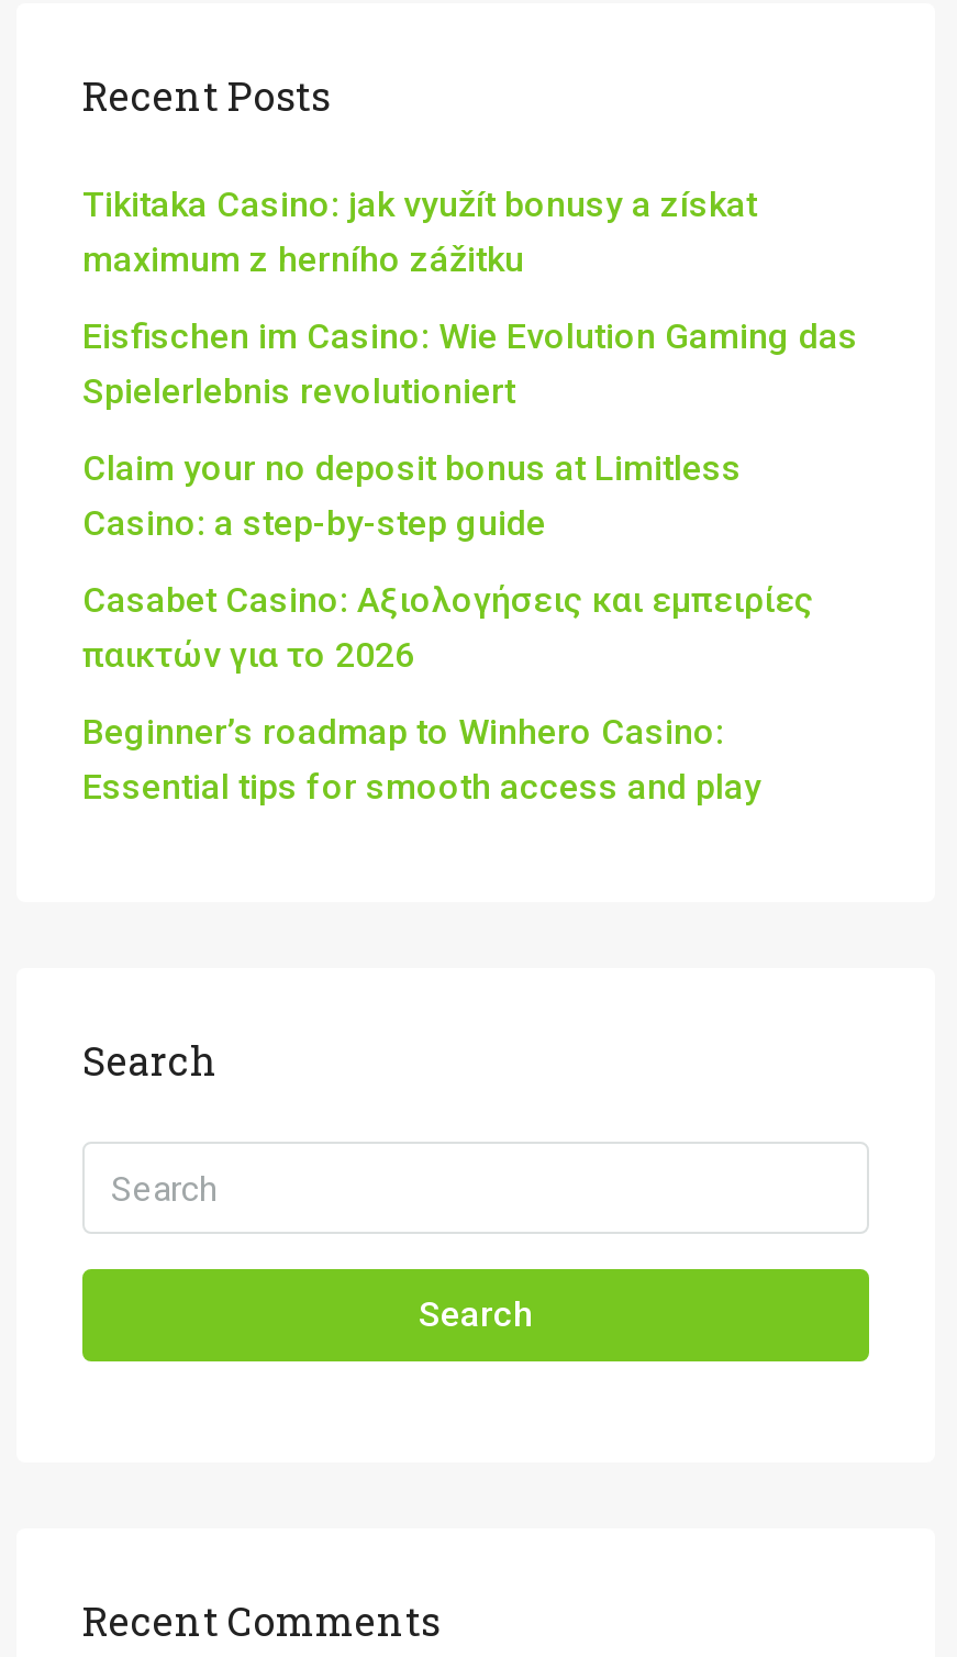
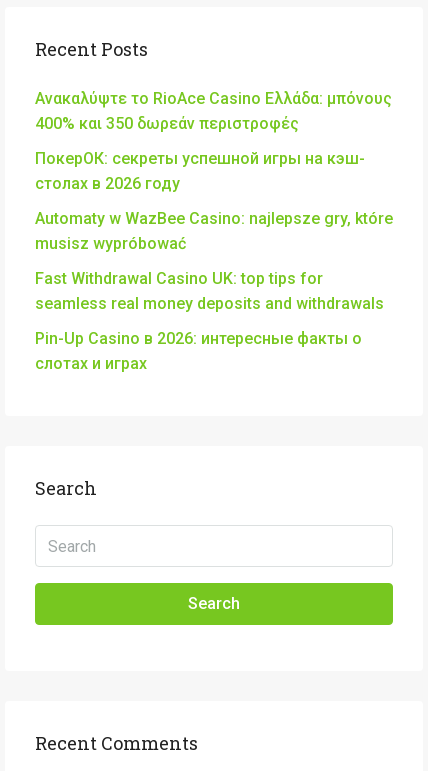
[82,184,757,280] Tikitaka Casino: jak využít bonusy a získat | maximum z herního zážitku -> [35,89,392,133] Ανακαλύψτε το RioAce Casino Ελλάδα: μπόνους | 400% και 350 δωρεάν περιστροφές
[82,315,858,412] Eisfischen im Casino: Wie Evolution Gaming das | Spielerlebnis revolutioniert -> [35,149,365,193] ПокерОК: секреты успешной игры на кэш- | столах в 2026 году
[82,447,742,544] Claim your no deposit bonus at Limitless | Casino: a step-by-step guide -> [35,209,393,253] Automaty w WazBee Casino: najlepsze gry, które | musisz wypróbować
[82,579,814,676] Casabet Casino: Αξιολογήσεις και εμπειρίες | παικτών για το 2026 -> [35,269,384,313] Fast Withdrawal Casino UK: top tips for | seamless real money deposits and withdrawals
[82,711,761,808] Beginner’s roadmap to Winhero Casino: | Essential tips for smooth access and play -> [35,329,362,373] Pin-Up Casino в 2026: интересные факты о | слотах и играх

